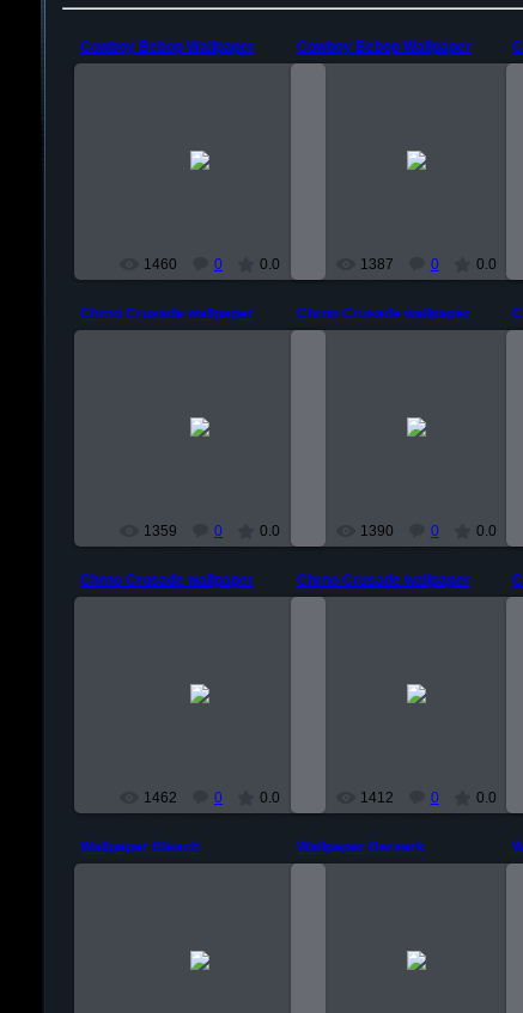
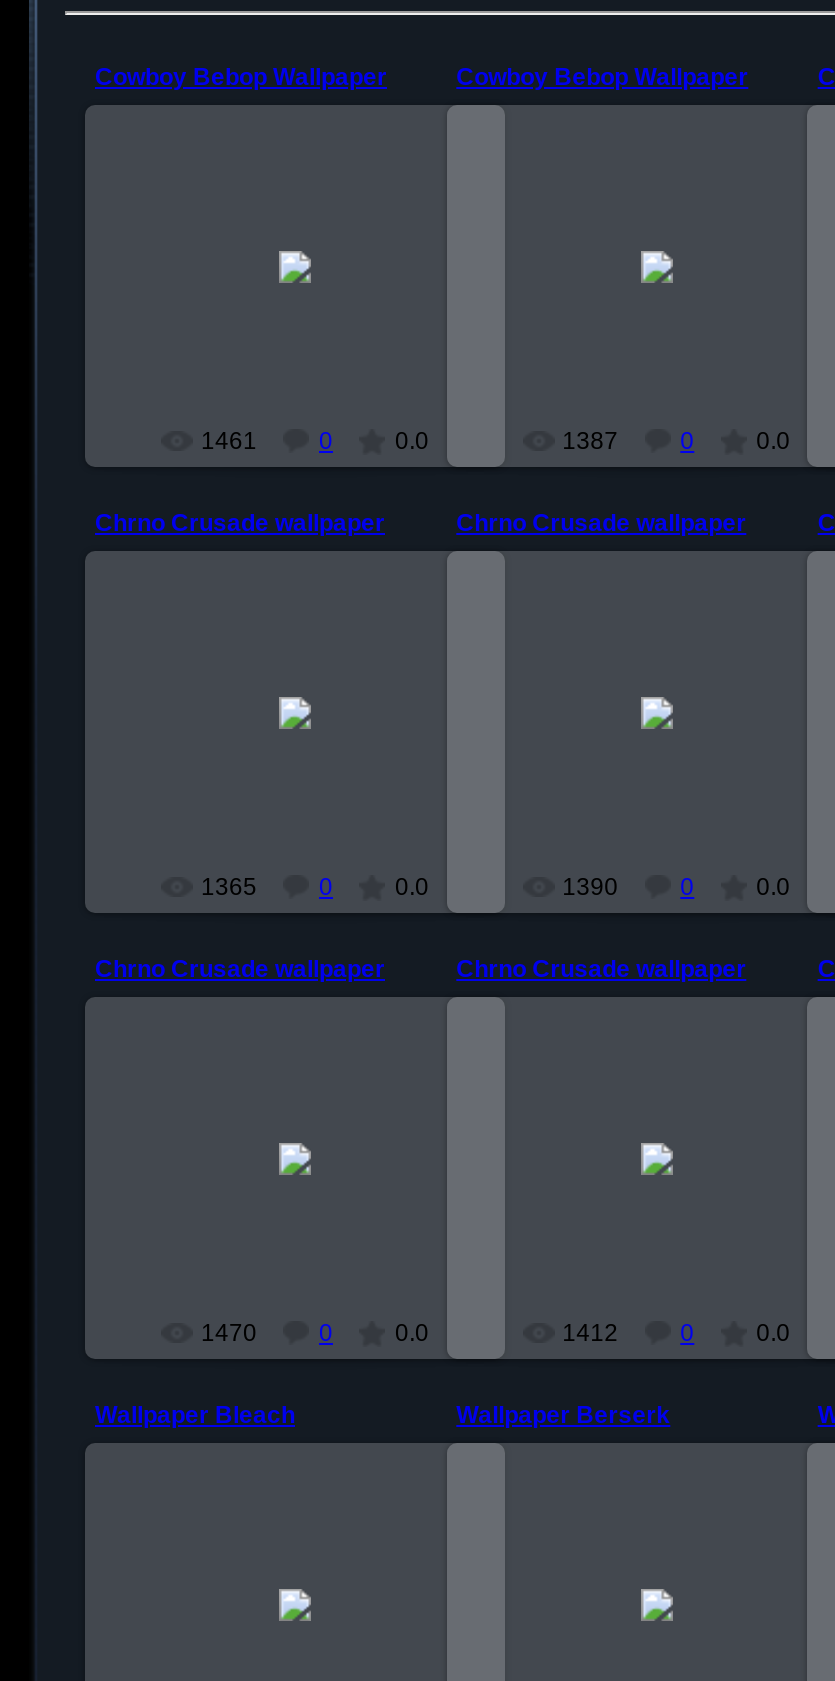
[144,256,177,273] 1460 -> [201,427,257,455] 1461
[144,523,177,539] 1359 -> [201,873,257,901] 1365
[144,789,177,806] 1462 -> [201,1319,257,1347] 1470

